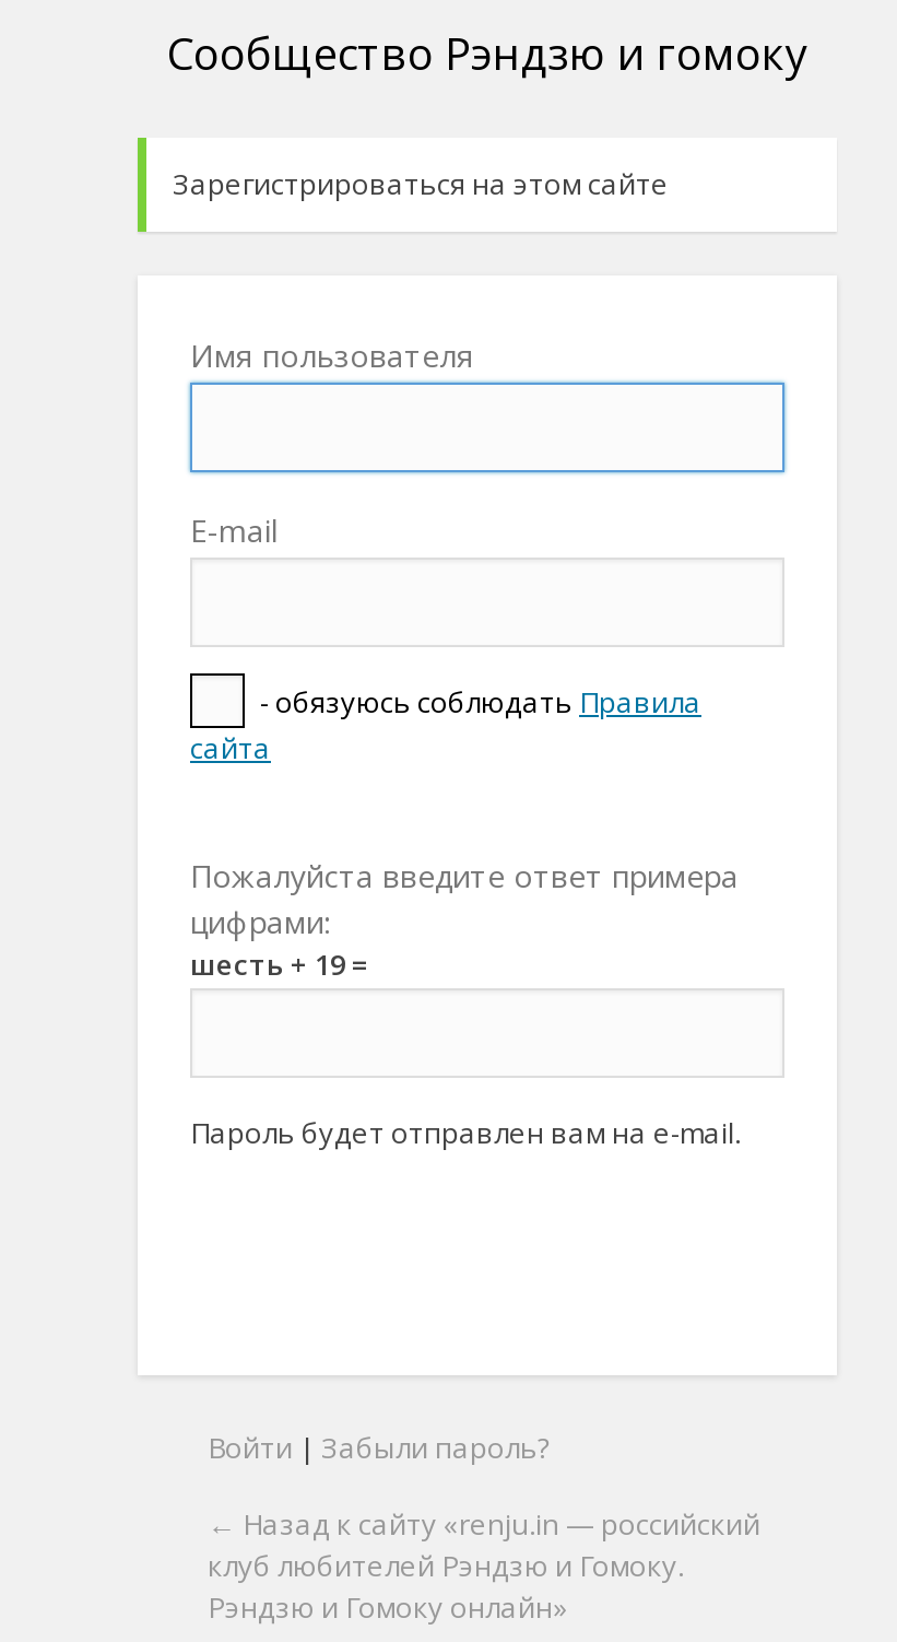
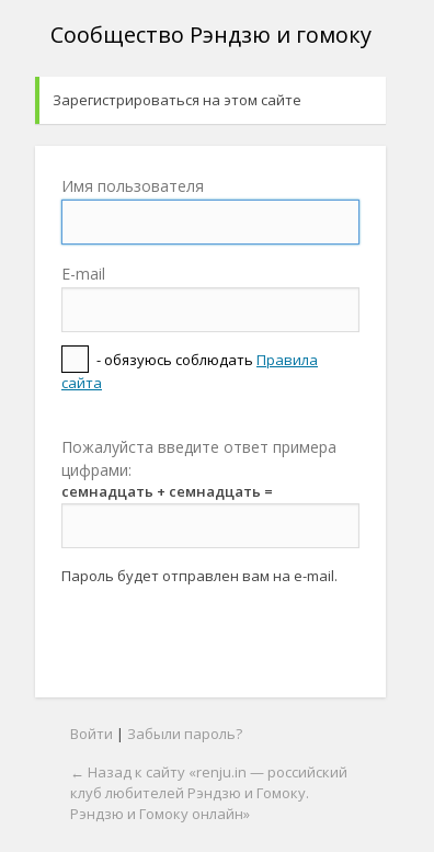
[190,945,369,984] шесть + 19 = -> [61,481,273,501] семнадцать + семнадцать =

